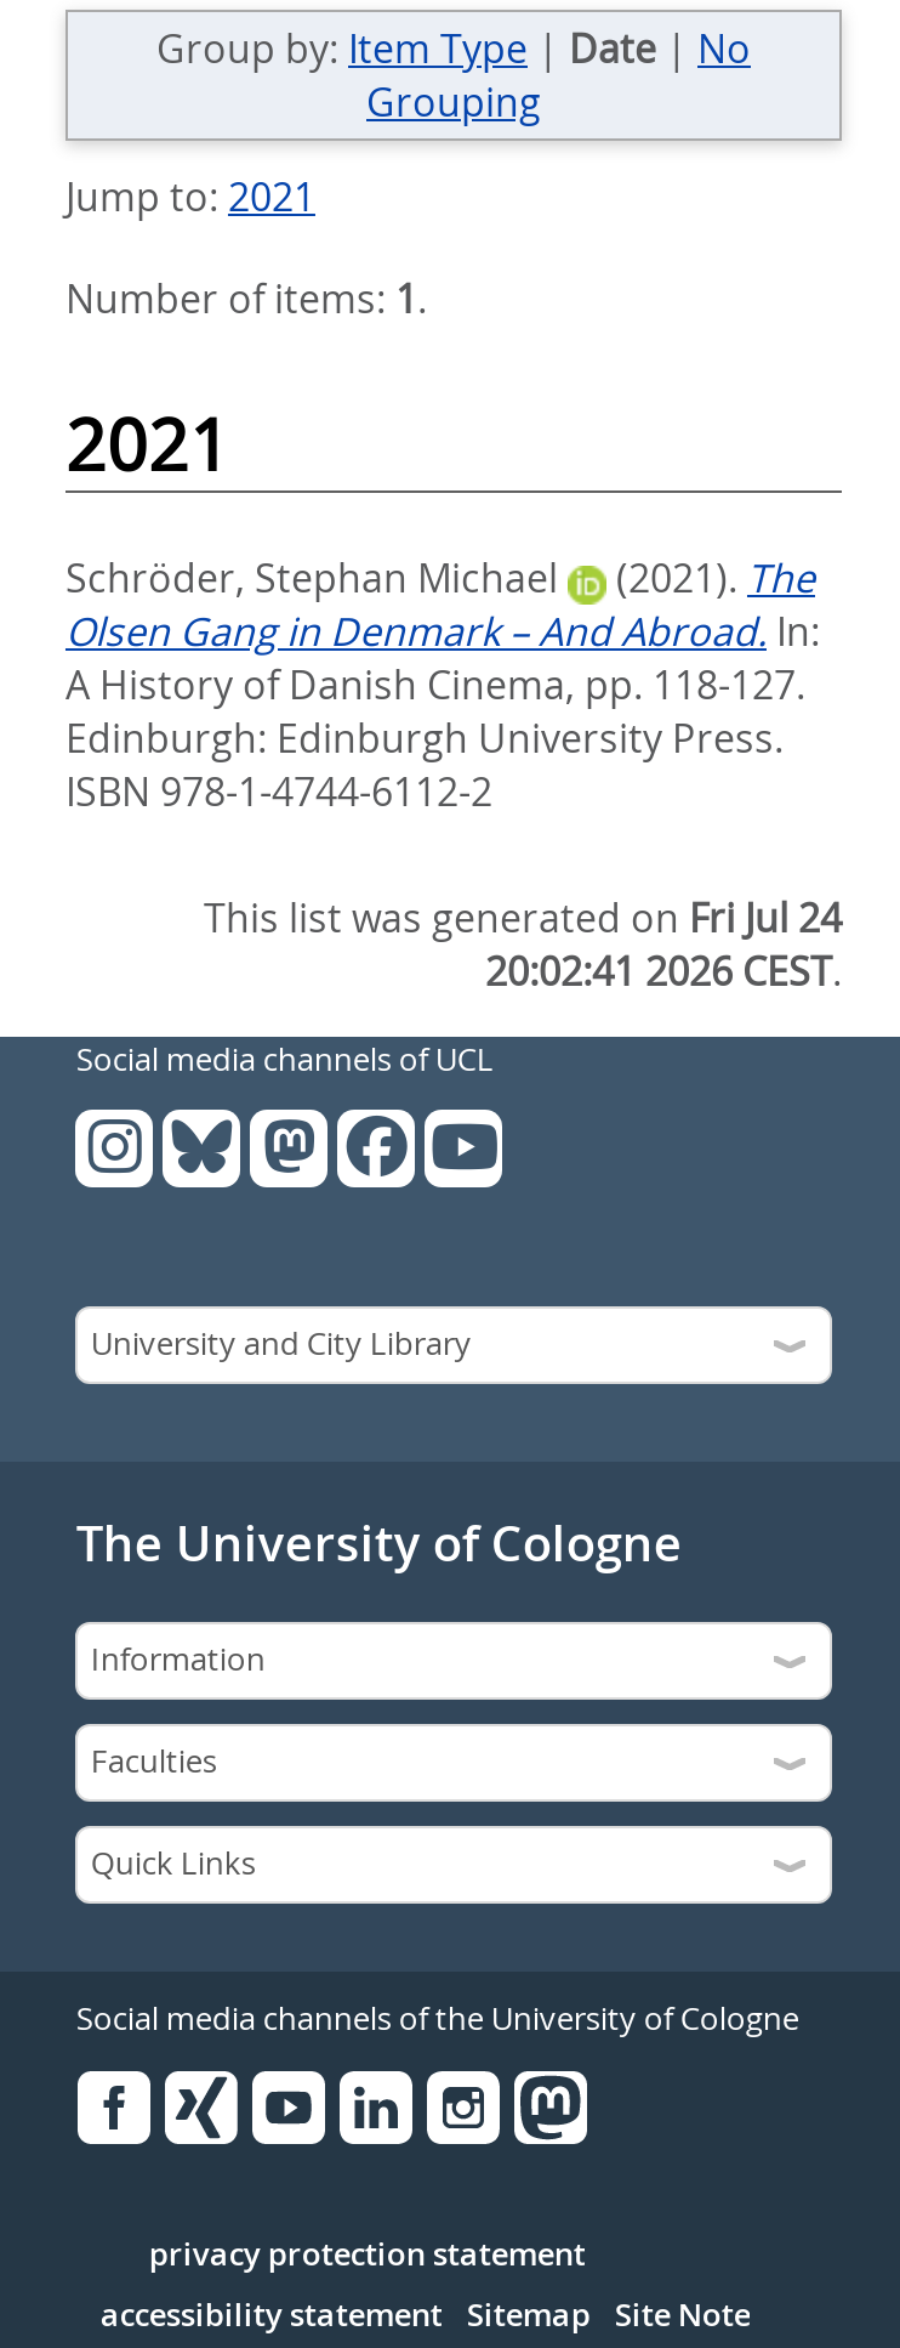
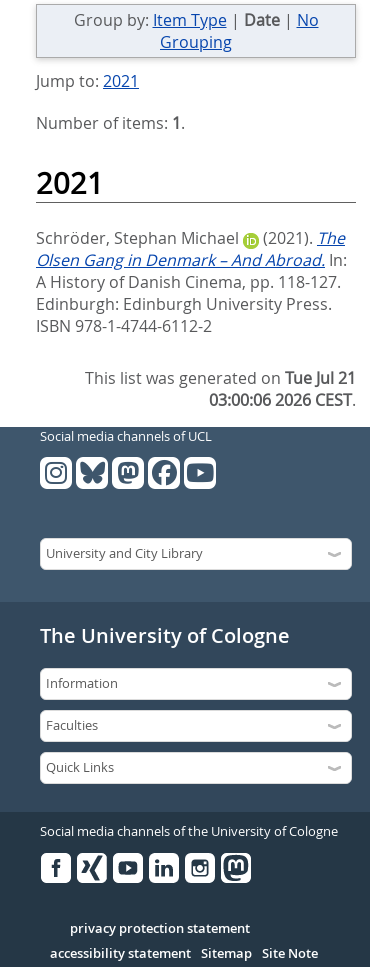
[204,891,842,944] This list was generated on Fri Jul 24 -> [85,367,356,389] This list was generated on Tue Jul 21
[485,944,842,998] 20:02:41 2026 CEST. -> [209,389,356,411] 03:00:06 2026 CEST.

